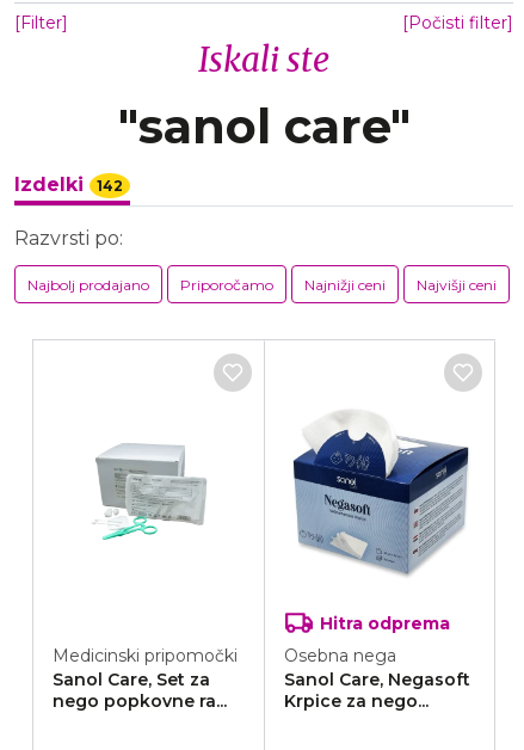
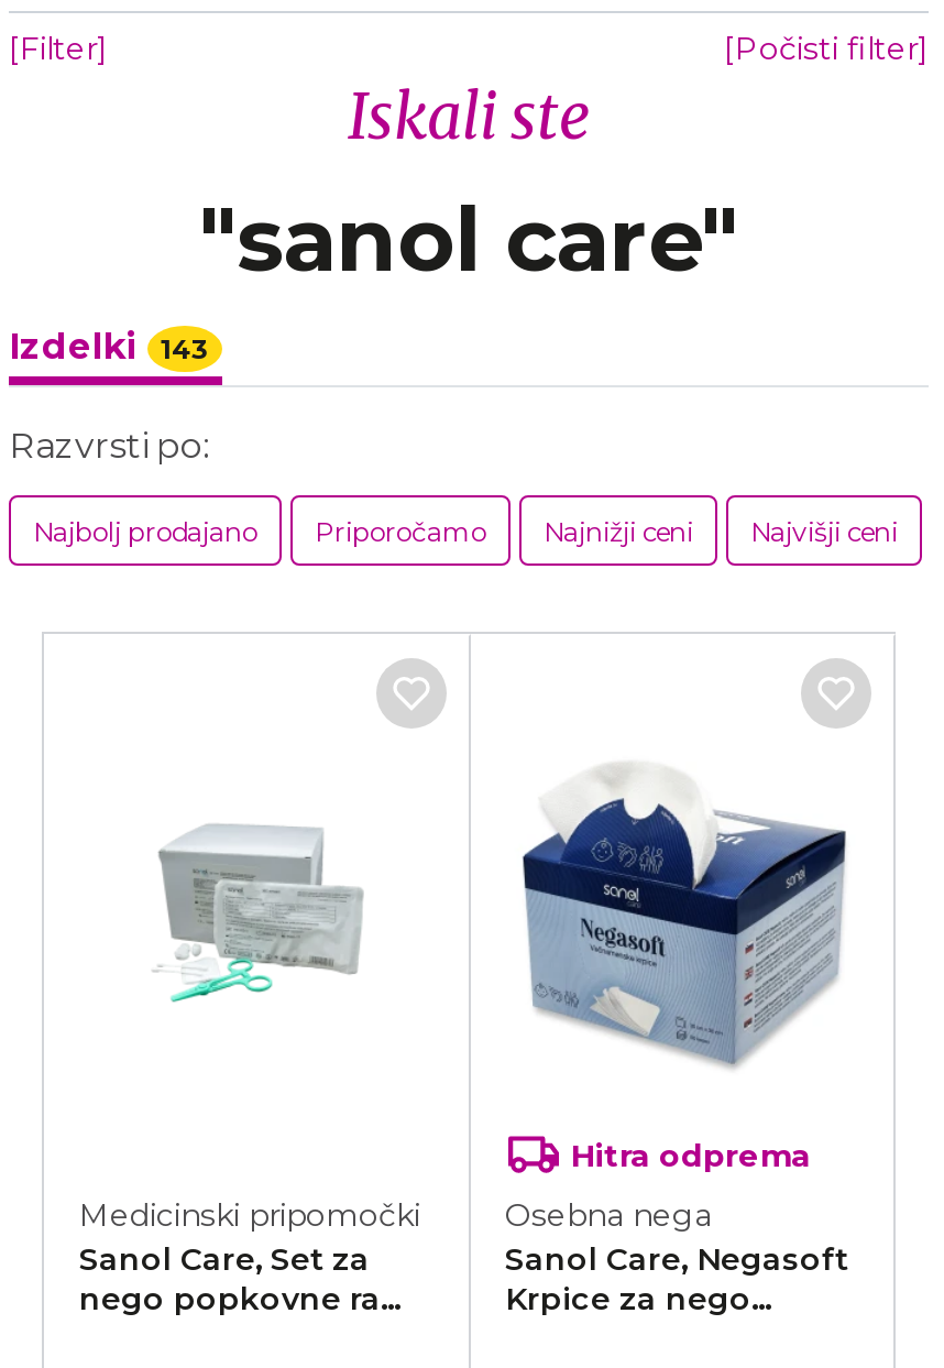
[14,173,123,196] Izdelki 142 -> [9,326,209,368] Izdelki 143

